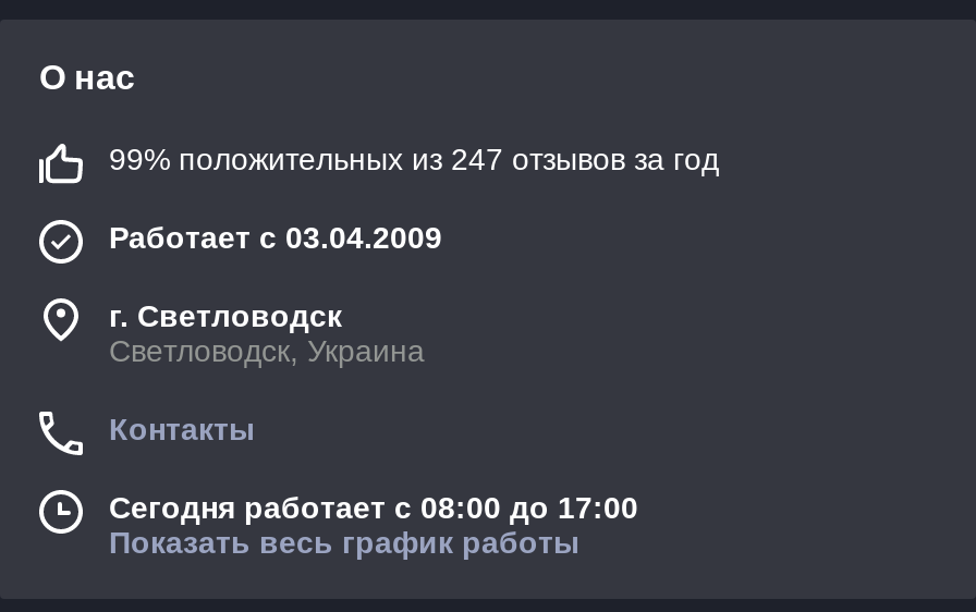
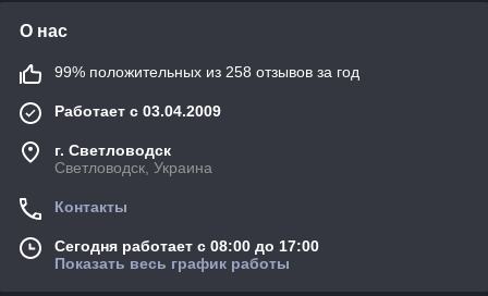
[109,143,719,178] 99% положительных из 247 отзывов за год -> [54,64,359,81] 99% положительных из 258 отзывов за год

